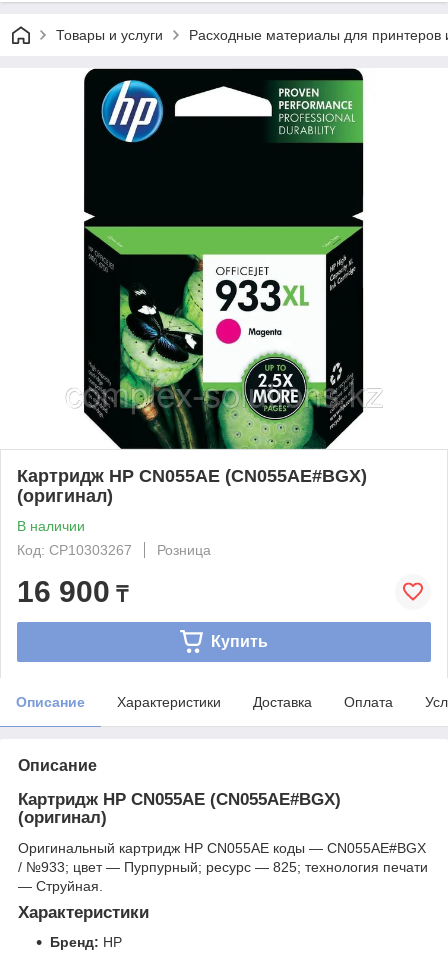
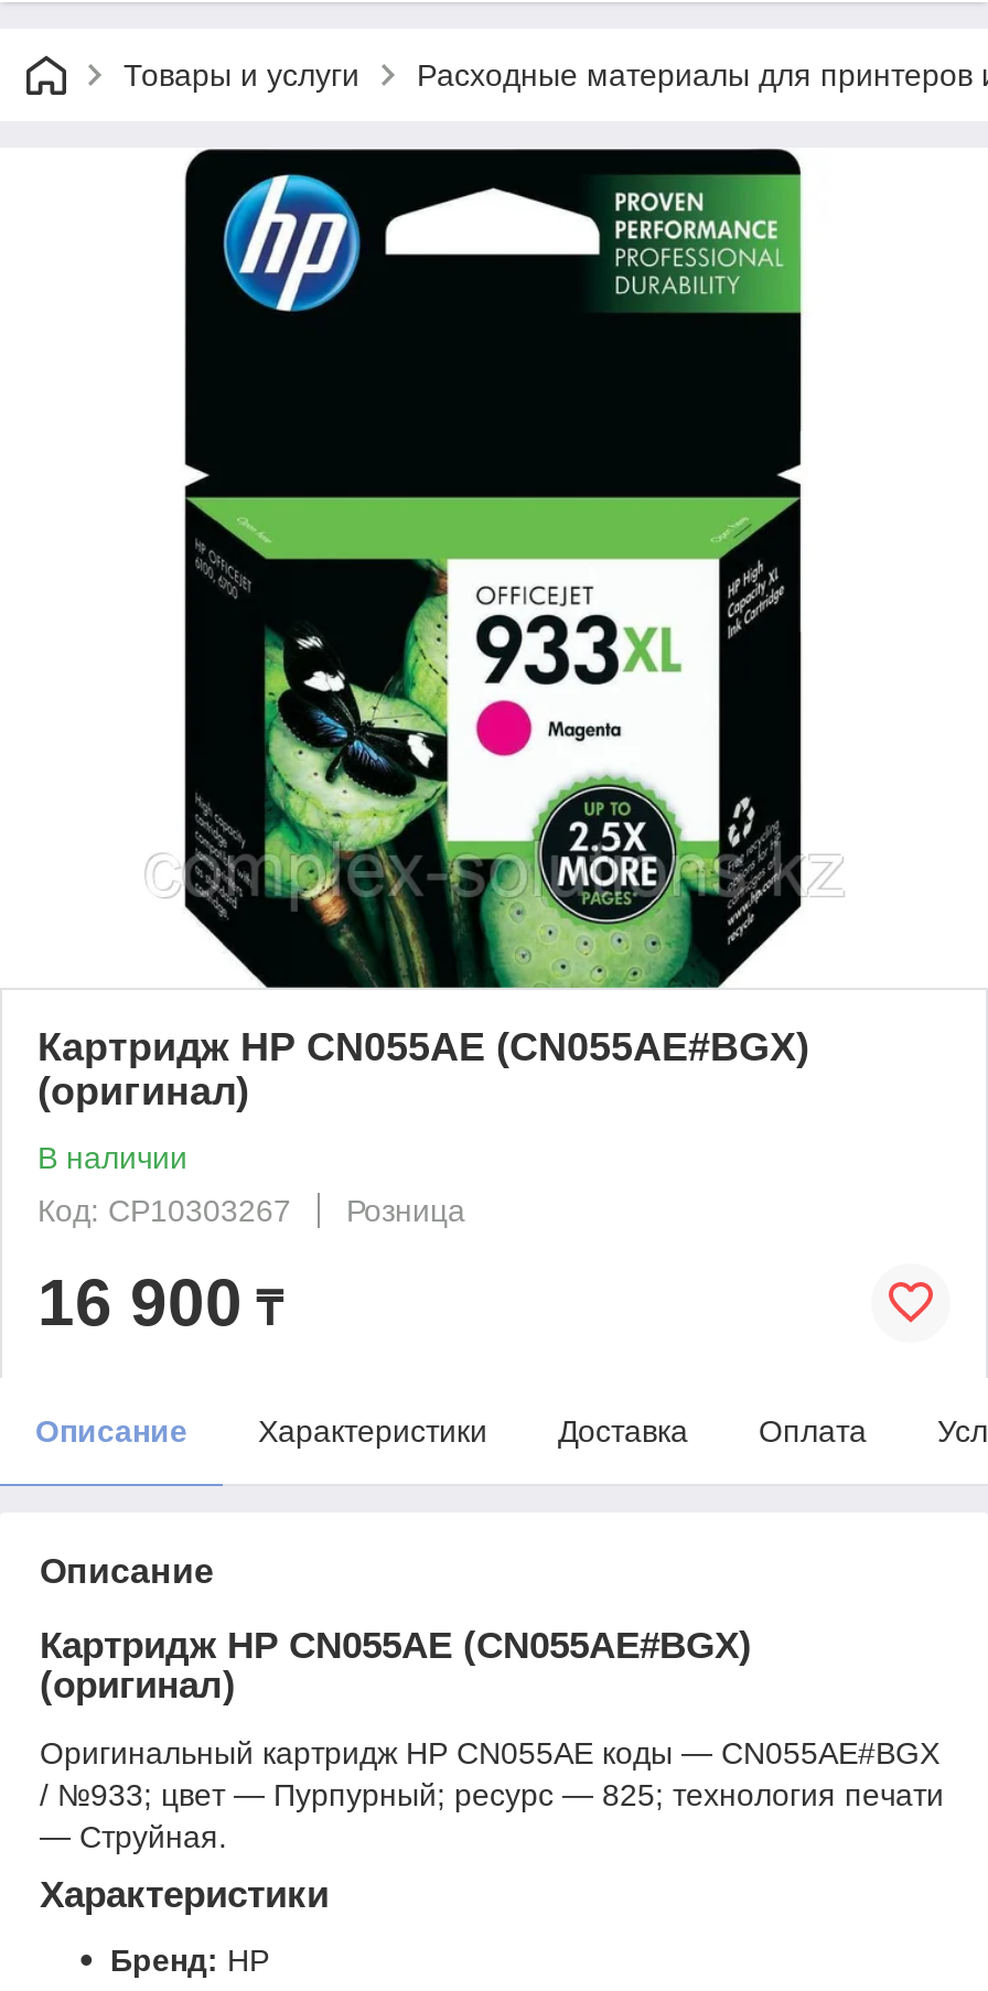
[211,633,268,650] Купить -> none

